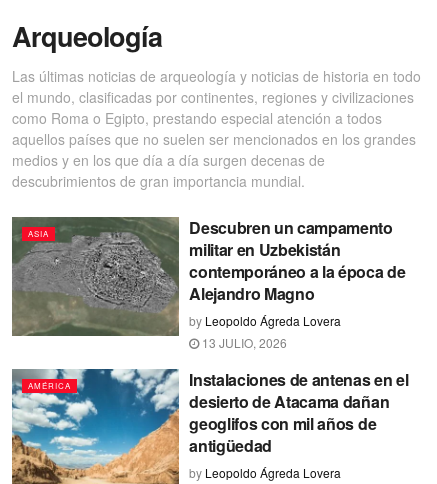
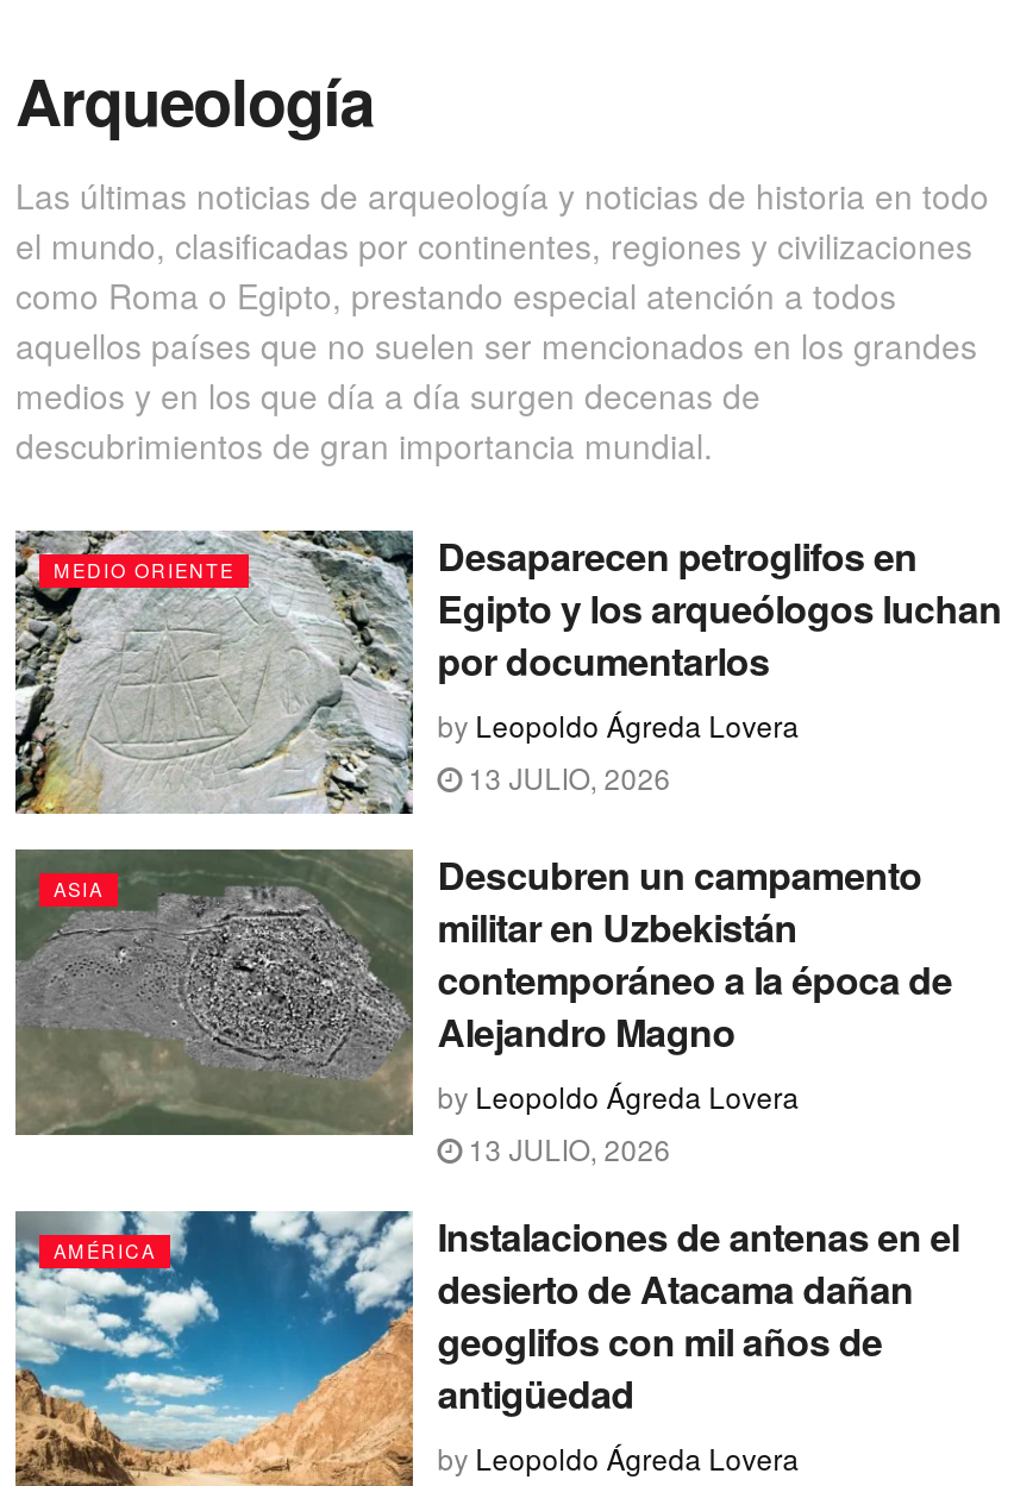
none -> [13,527,1002,816] [image] | MEDIO ORIENTE | Desaparecen petroglifos en | Egipto y los arqueólogos luchan | por documentarlos | by Leopoldo Ágreda Lovera | 13 JULIO, 2026

